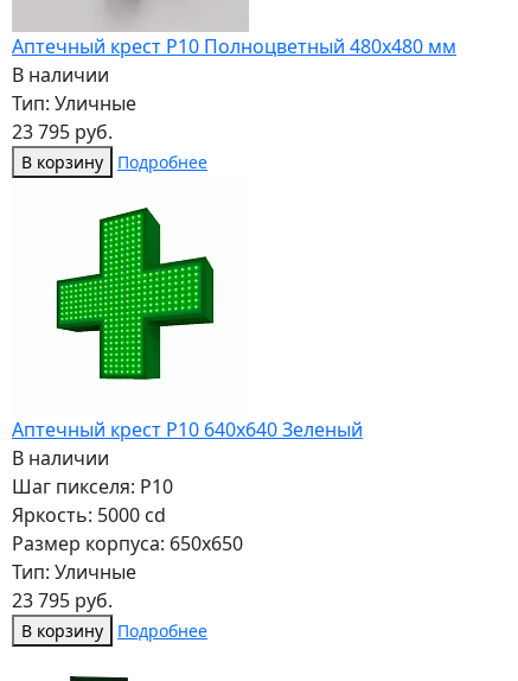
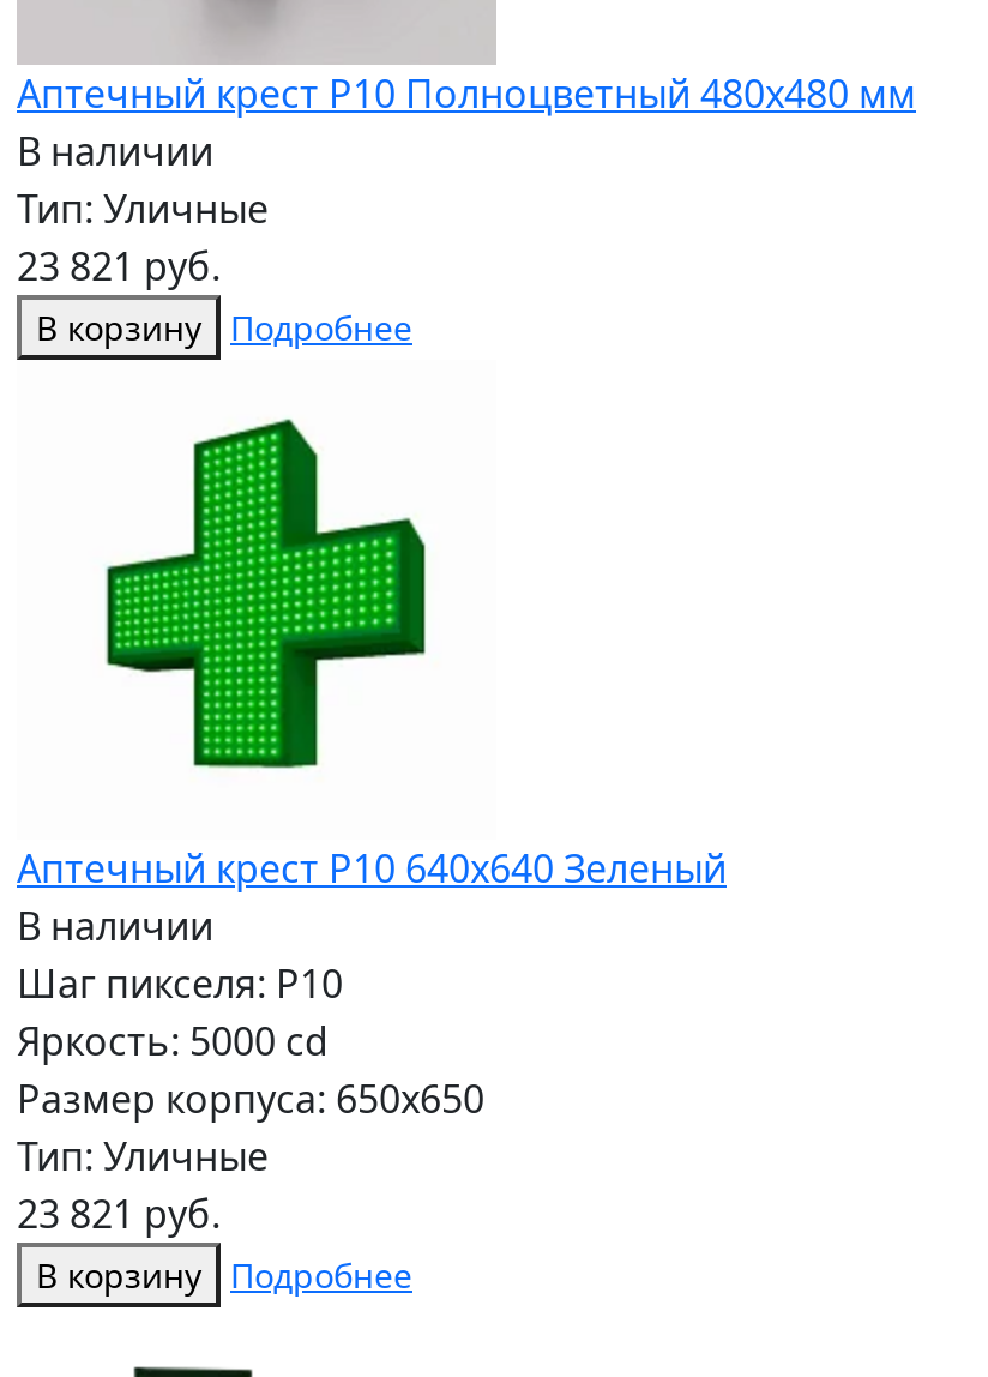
[12,119,113,145] 23 795 руб. -> [17,241,221,294] 23 821 руб.
[12,588,113,614] 23 795 руб. -> [17,1189,221,1241] 23 821 руб.

